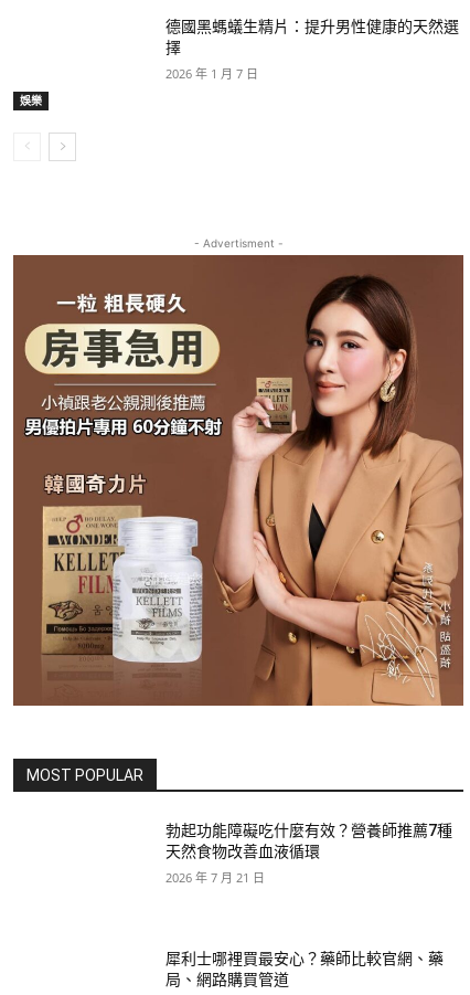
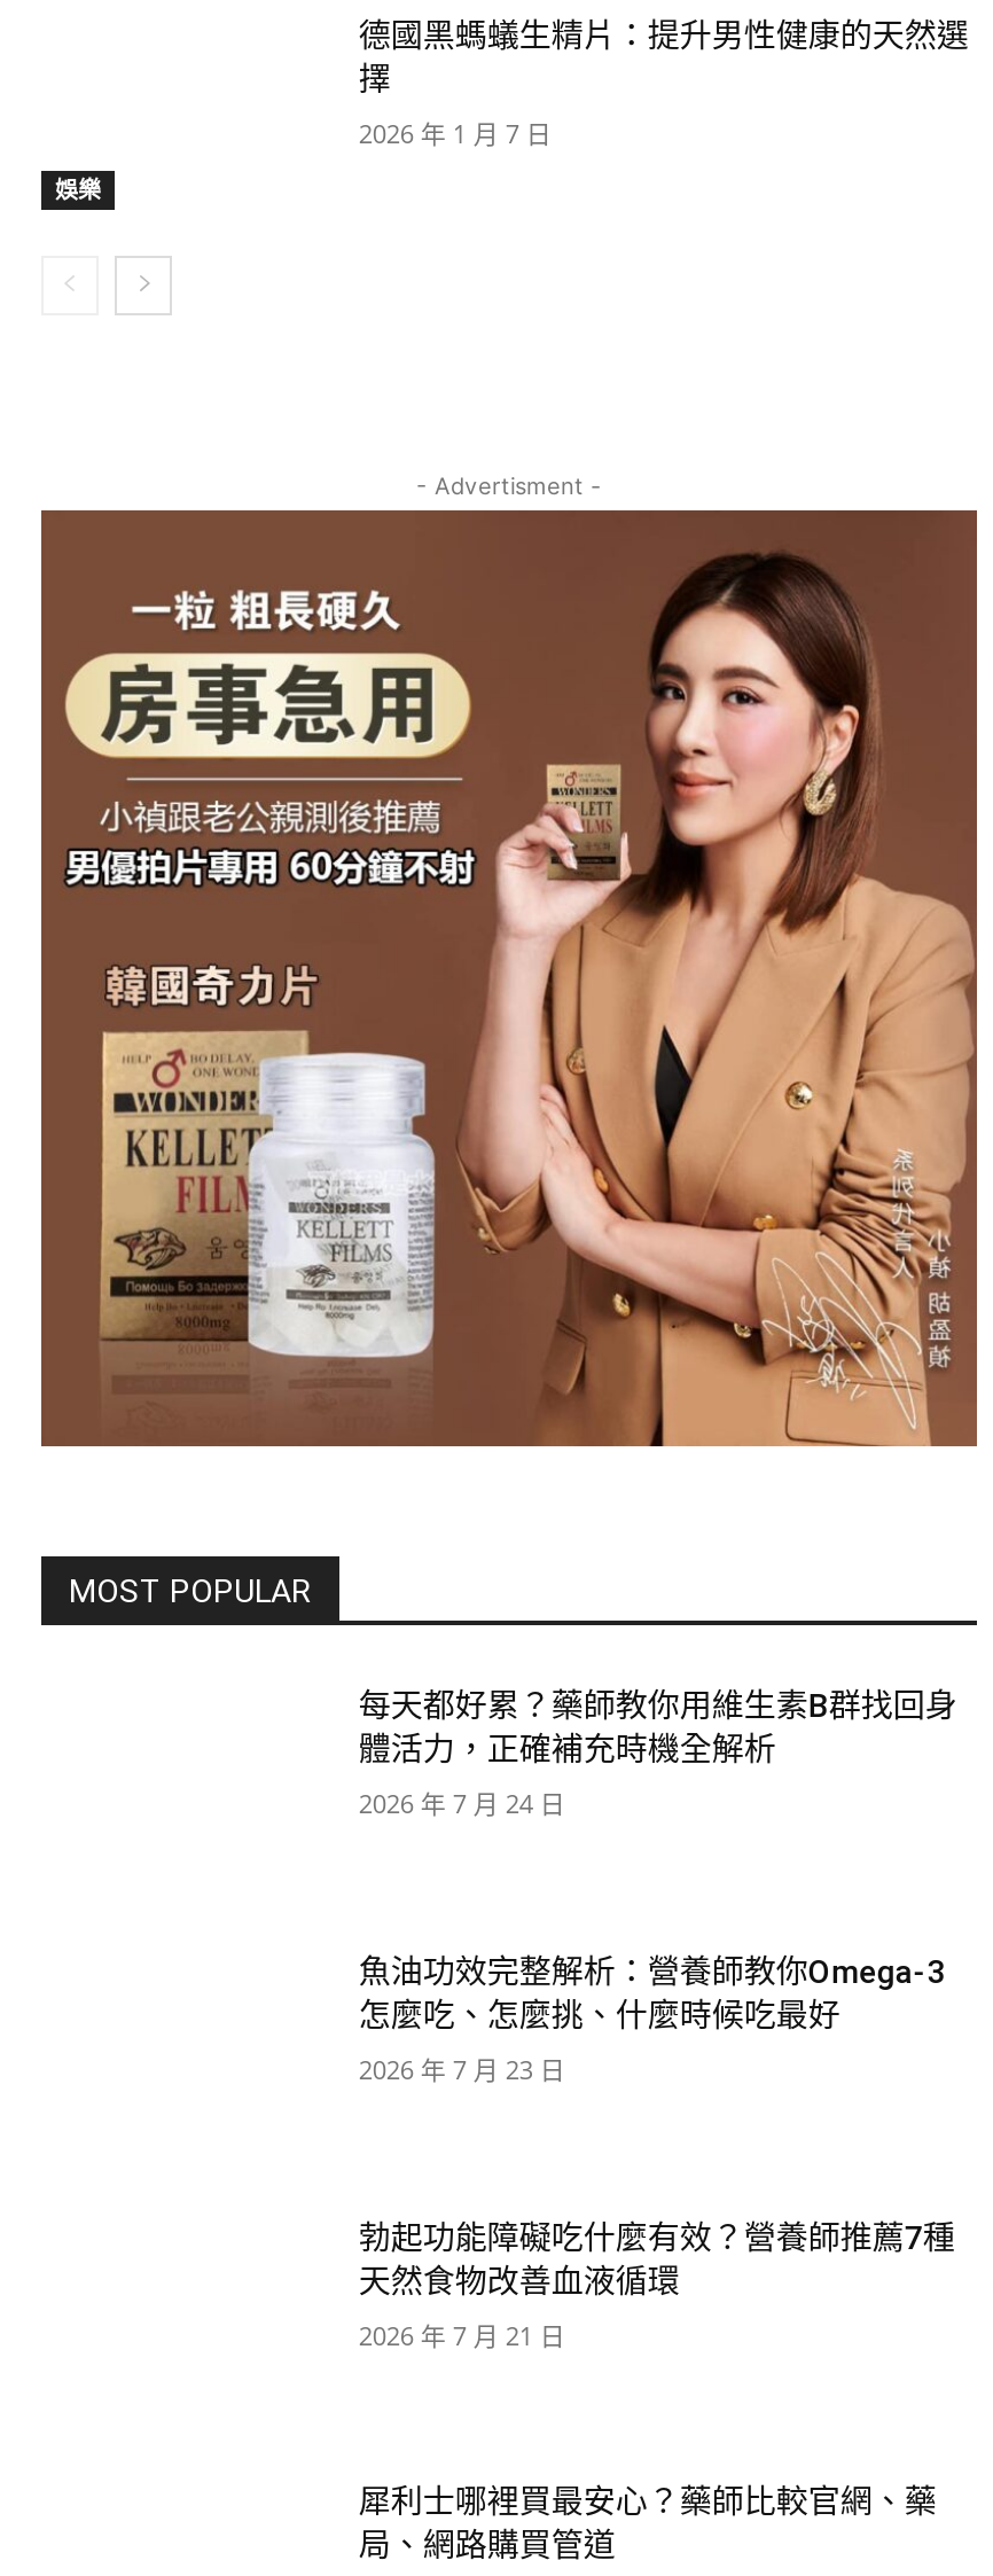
none -> [359,1688,957,1821] 每天都好累？藥師教你用維生素B群找回身 | 體活力，正確補充時機全解析 | 2026 年 7 月 24 日
none -> [359,1953,946,2086] 魚油功效完整解析：營養師教你Omega-3 | 怎麼吃、怎麼挑、什麼時候吃最好 | 2026 年 7 月 23 日

